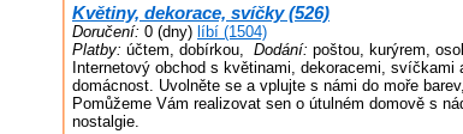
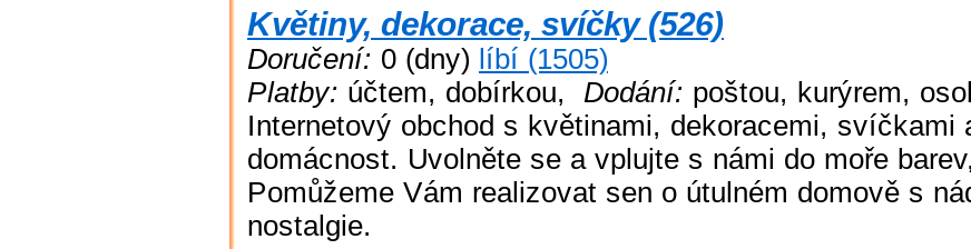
[72,23,267,41] Doručení: 0 (dny) líbí (1504) -> [247,42,608,76] Doručení: 0 (dny) líbí (1505)

